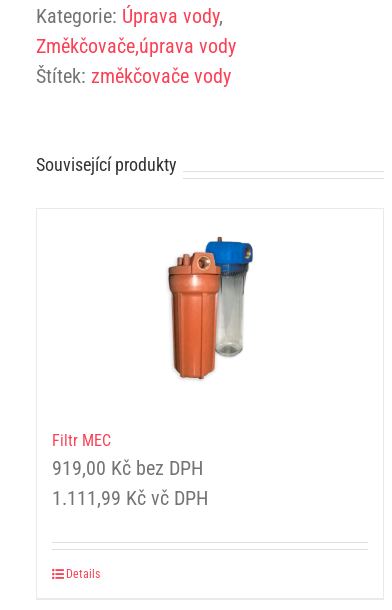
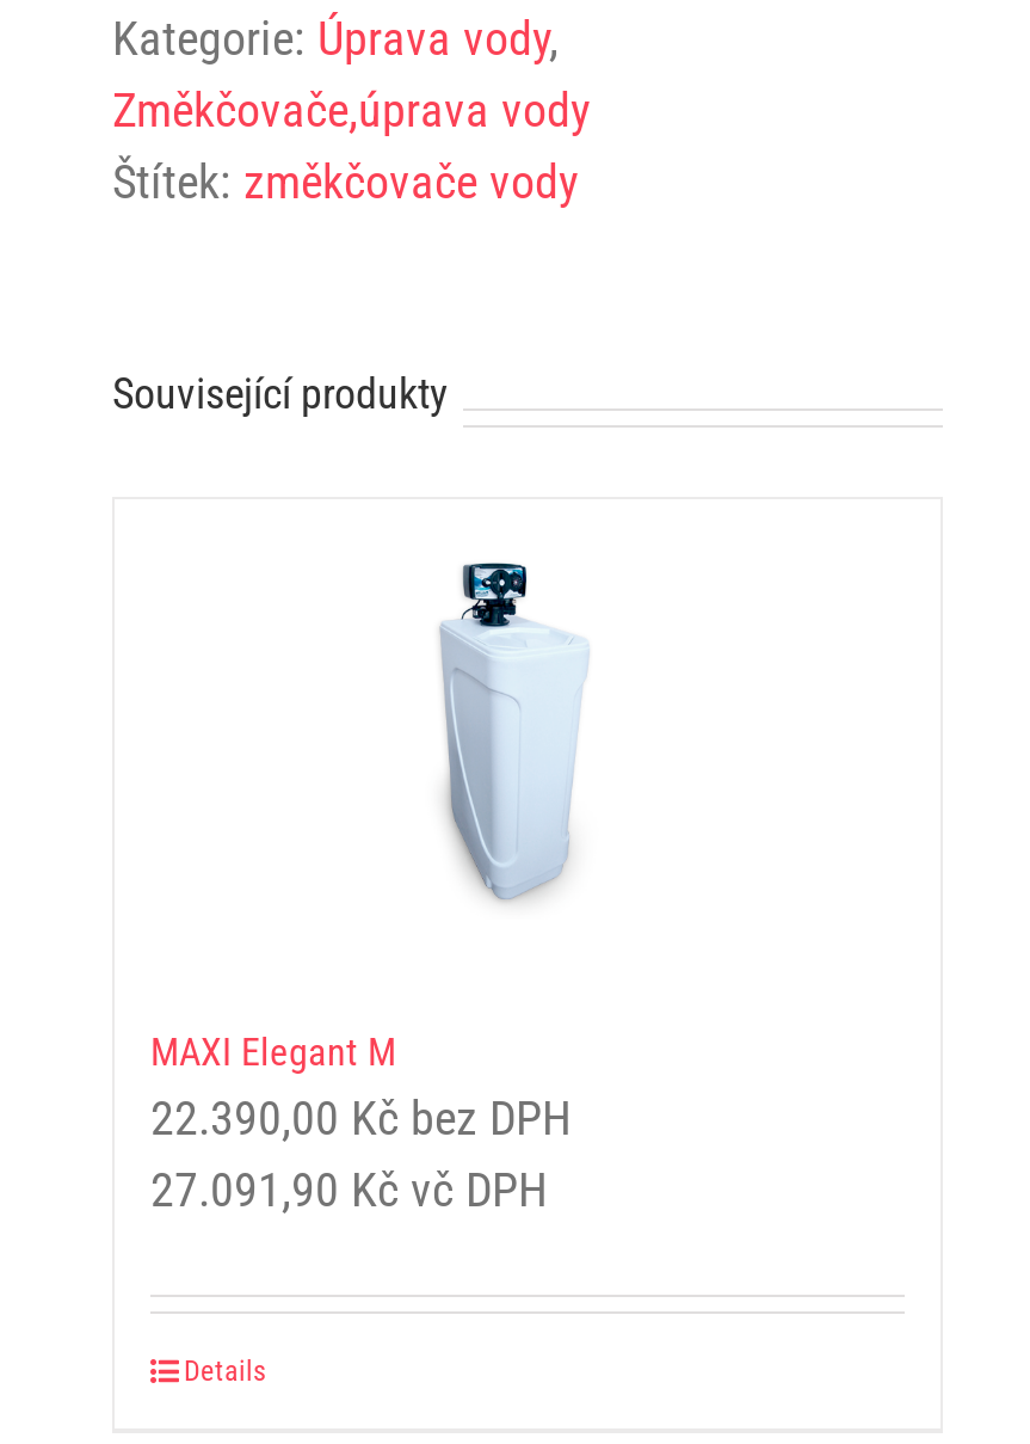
[167,235,254,380] [image] -> [425,559,630,908] [image]
[52,431,208,510] Filtr MEC | 919,00 Kč bez DPH | 1.111,99 Kč vč DPH -> [150,1029,570,1218] MAXI Elegant M | 22.390,00 Kč bez DPH | 27.091,90 Kč vč DPH

